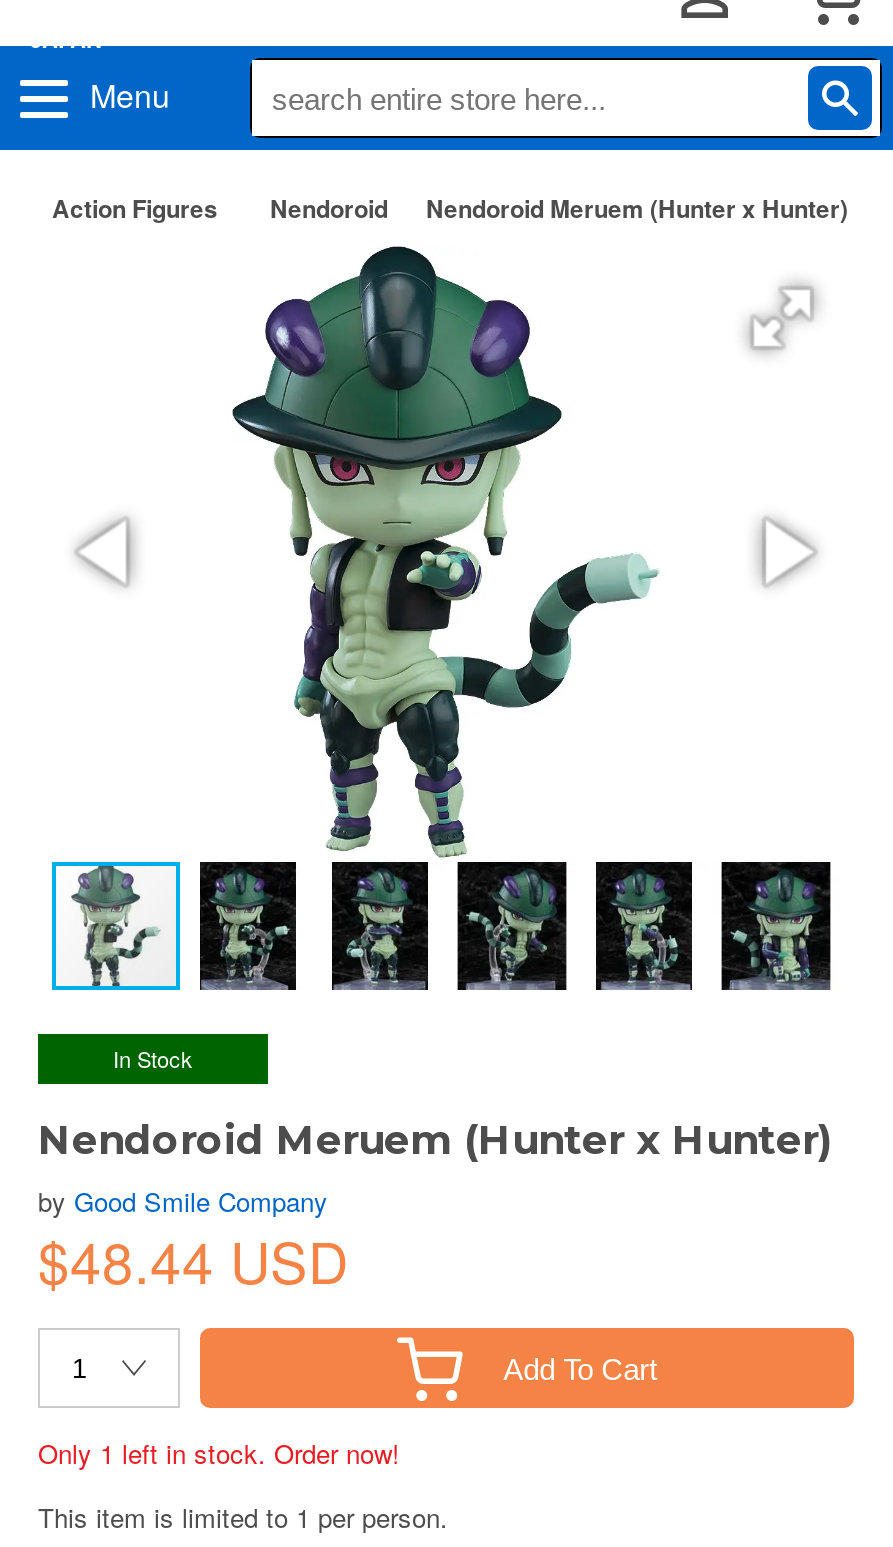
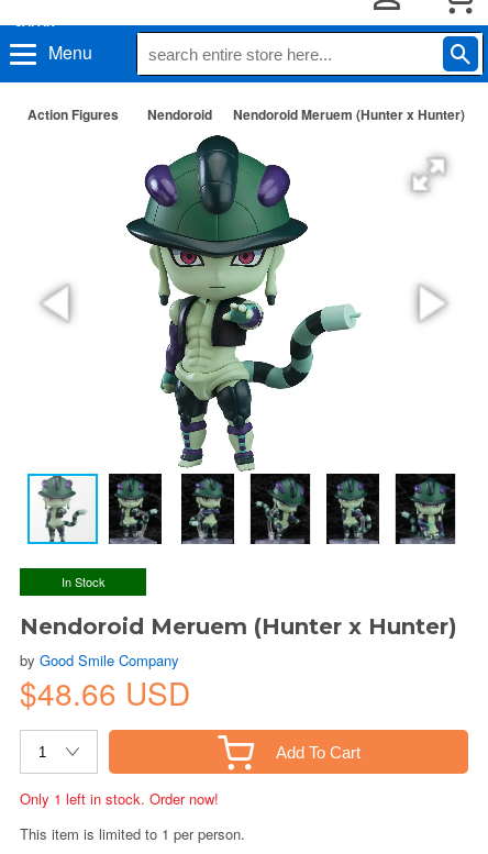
[38,1220,348,1300] $48.44 USD -> [20,670,190,714] $48.66 USD

